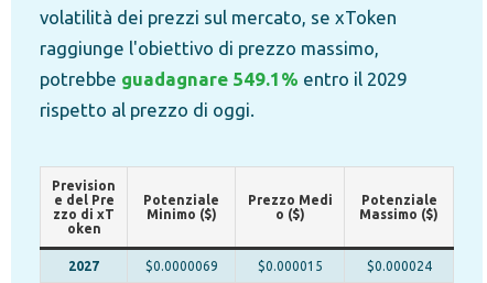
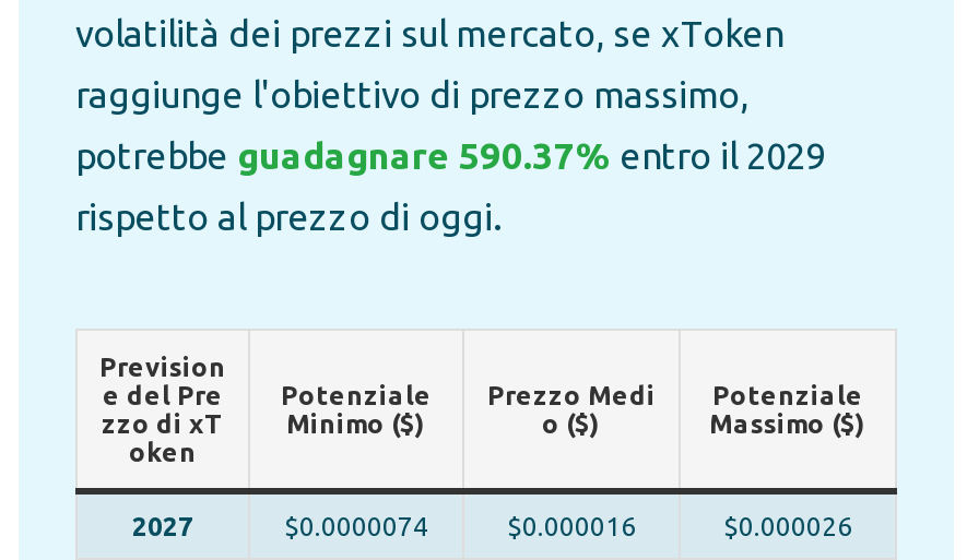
[40,68,407,89] potrebbe guadagnare 549.1% entro il 2029 -> [75,134,825,176] potrebbe guadagnare 590.37% entro il 2029
[145,259,218,273] $0.0000069 -> [284,512,428,540] $0.0000074
[257,259,322,273] $0.000015 -> [507,512,636,540] $0.000016
[366,259,431,273] $0.000024 -> [723,512,852,540] $0.000026

